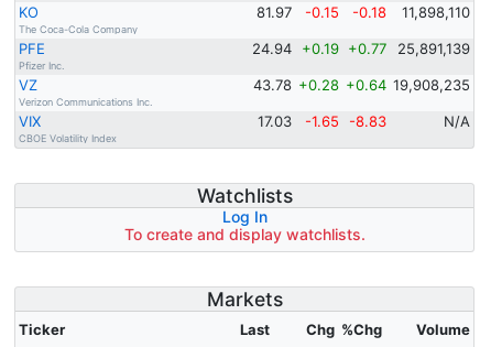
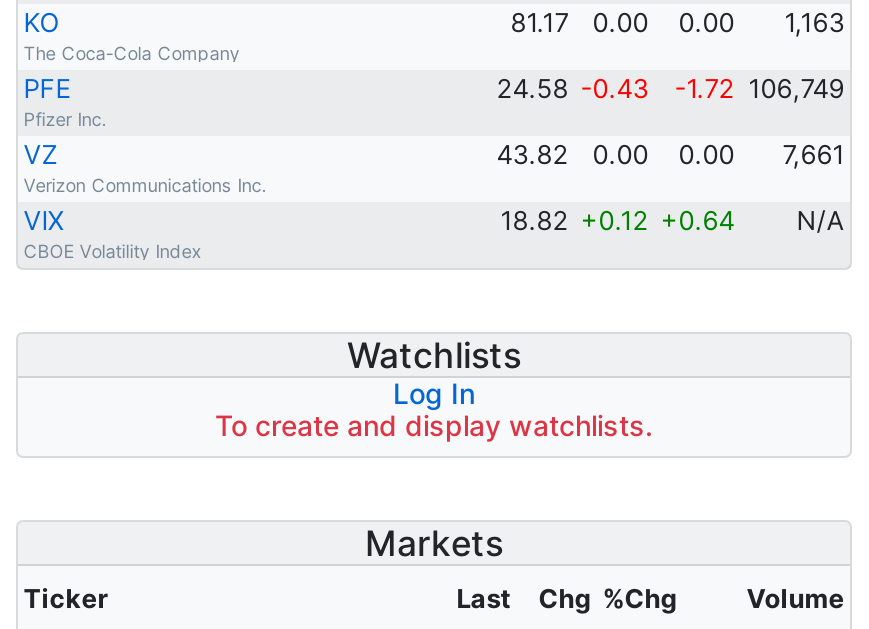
[257,3,292,21] 81.97 -> [510,6,568,38] 81.17
[305,3,339,21] -0.15 -> [592,6,648,38] 0.00
[353,3,387,21] -0.18 -> [678,6,734,38] 0.00
[402,3,470,21] 11,898,110 -> [784,6,844,38] 1,163
[252,40,470,57] 24.94 +0.19 +0.77 | 25,891,139 -> [496,72,844,104] 24.58 -0.43 | -1.72 106,749
[253,76,470,94] 43.78 +0.28 +0.64 19,908,235 -> [496,138,844,170] 43.82 | 0.00 | 0.00 | 7,661
[258,112,387,130] 17.03 | -1.65 -8.83 -> [500,204,734,236] 18.82 +0.12 +0.64

